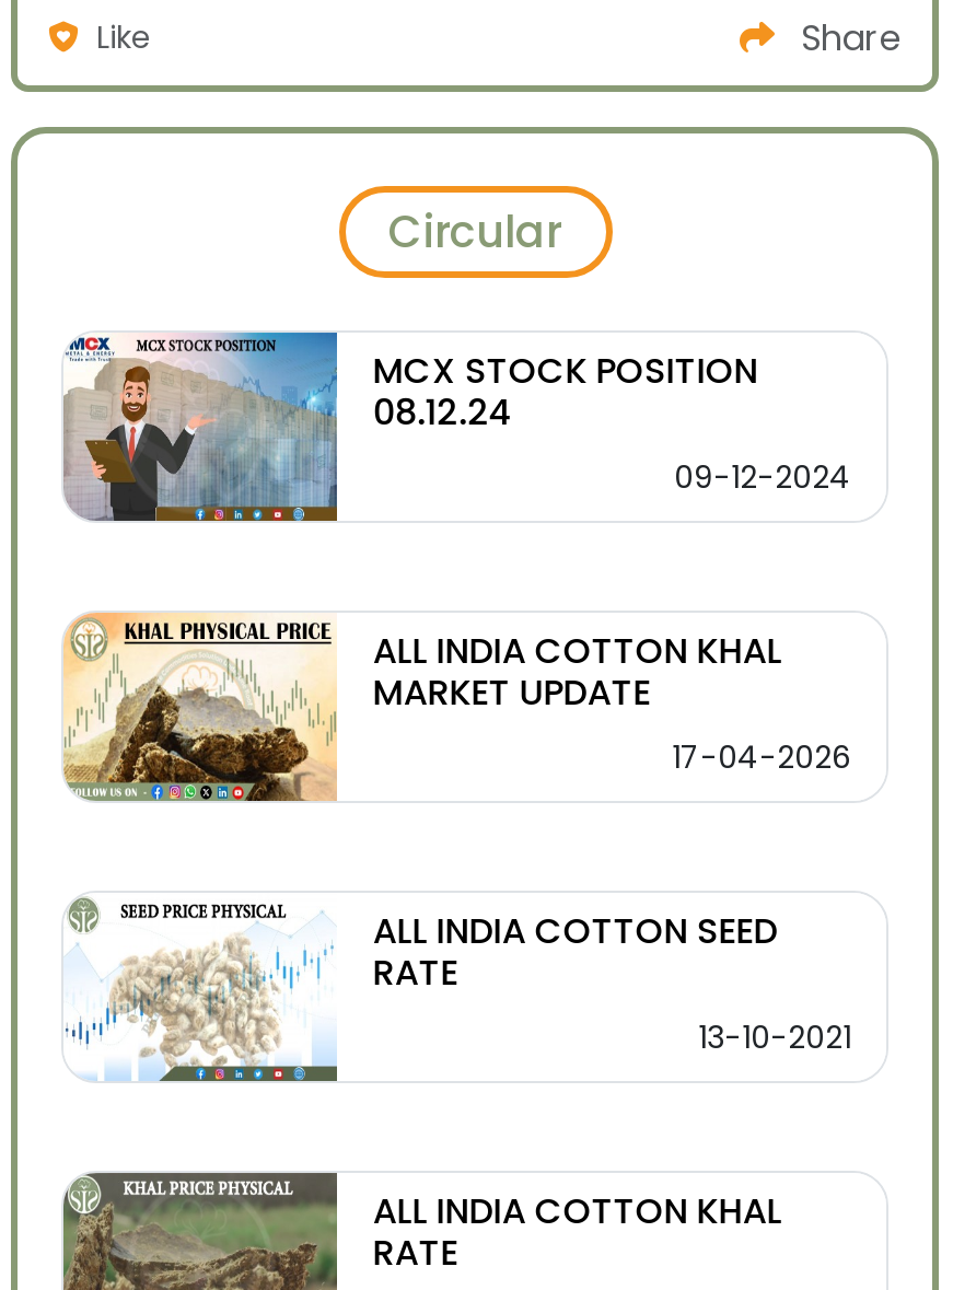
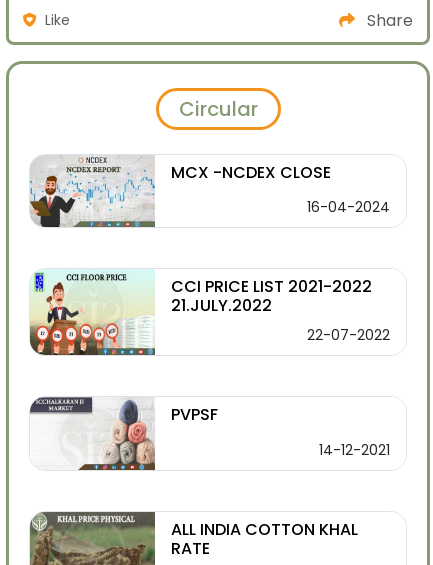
[63,330,851,523] [image] | MCX STOCK POSITION | 08.12.24 | 09-12-2024 -> [30,155,390,228] [image] | MCX -NCDEX CLOSE | 16-04-2024
[63,611,851,803] [image] | ALL INDIA COTTON KHAL | MARKET UPDATE | 17-04-2026 -> [29,268,390,356] [image] | CCI PRICE LIST 2021-2022 | 21.JULY.2022 | 22-07-2022
[63,893,851,1083] [image] | ALL INDIA COTTON SEED | RATE | 13-10-2021 -> [29,396,390,471] [image] | PVPSF | 14-12-2021

